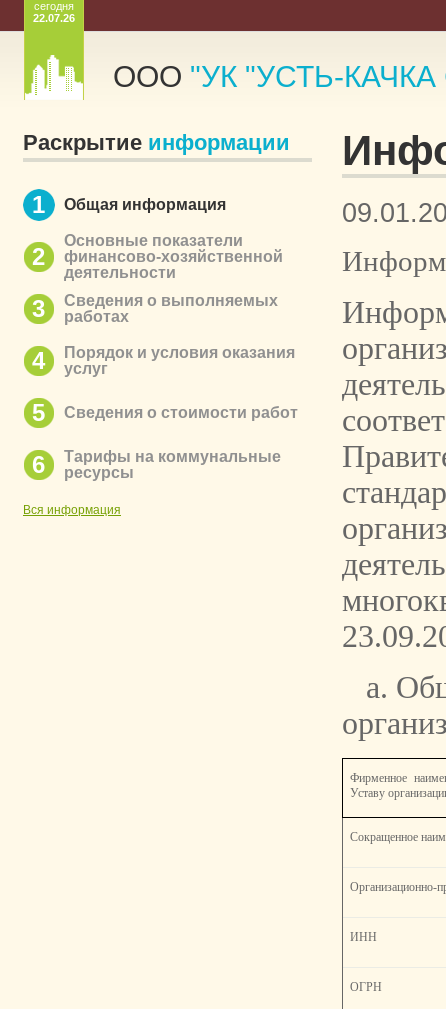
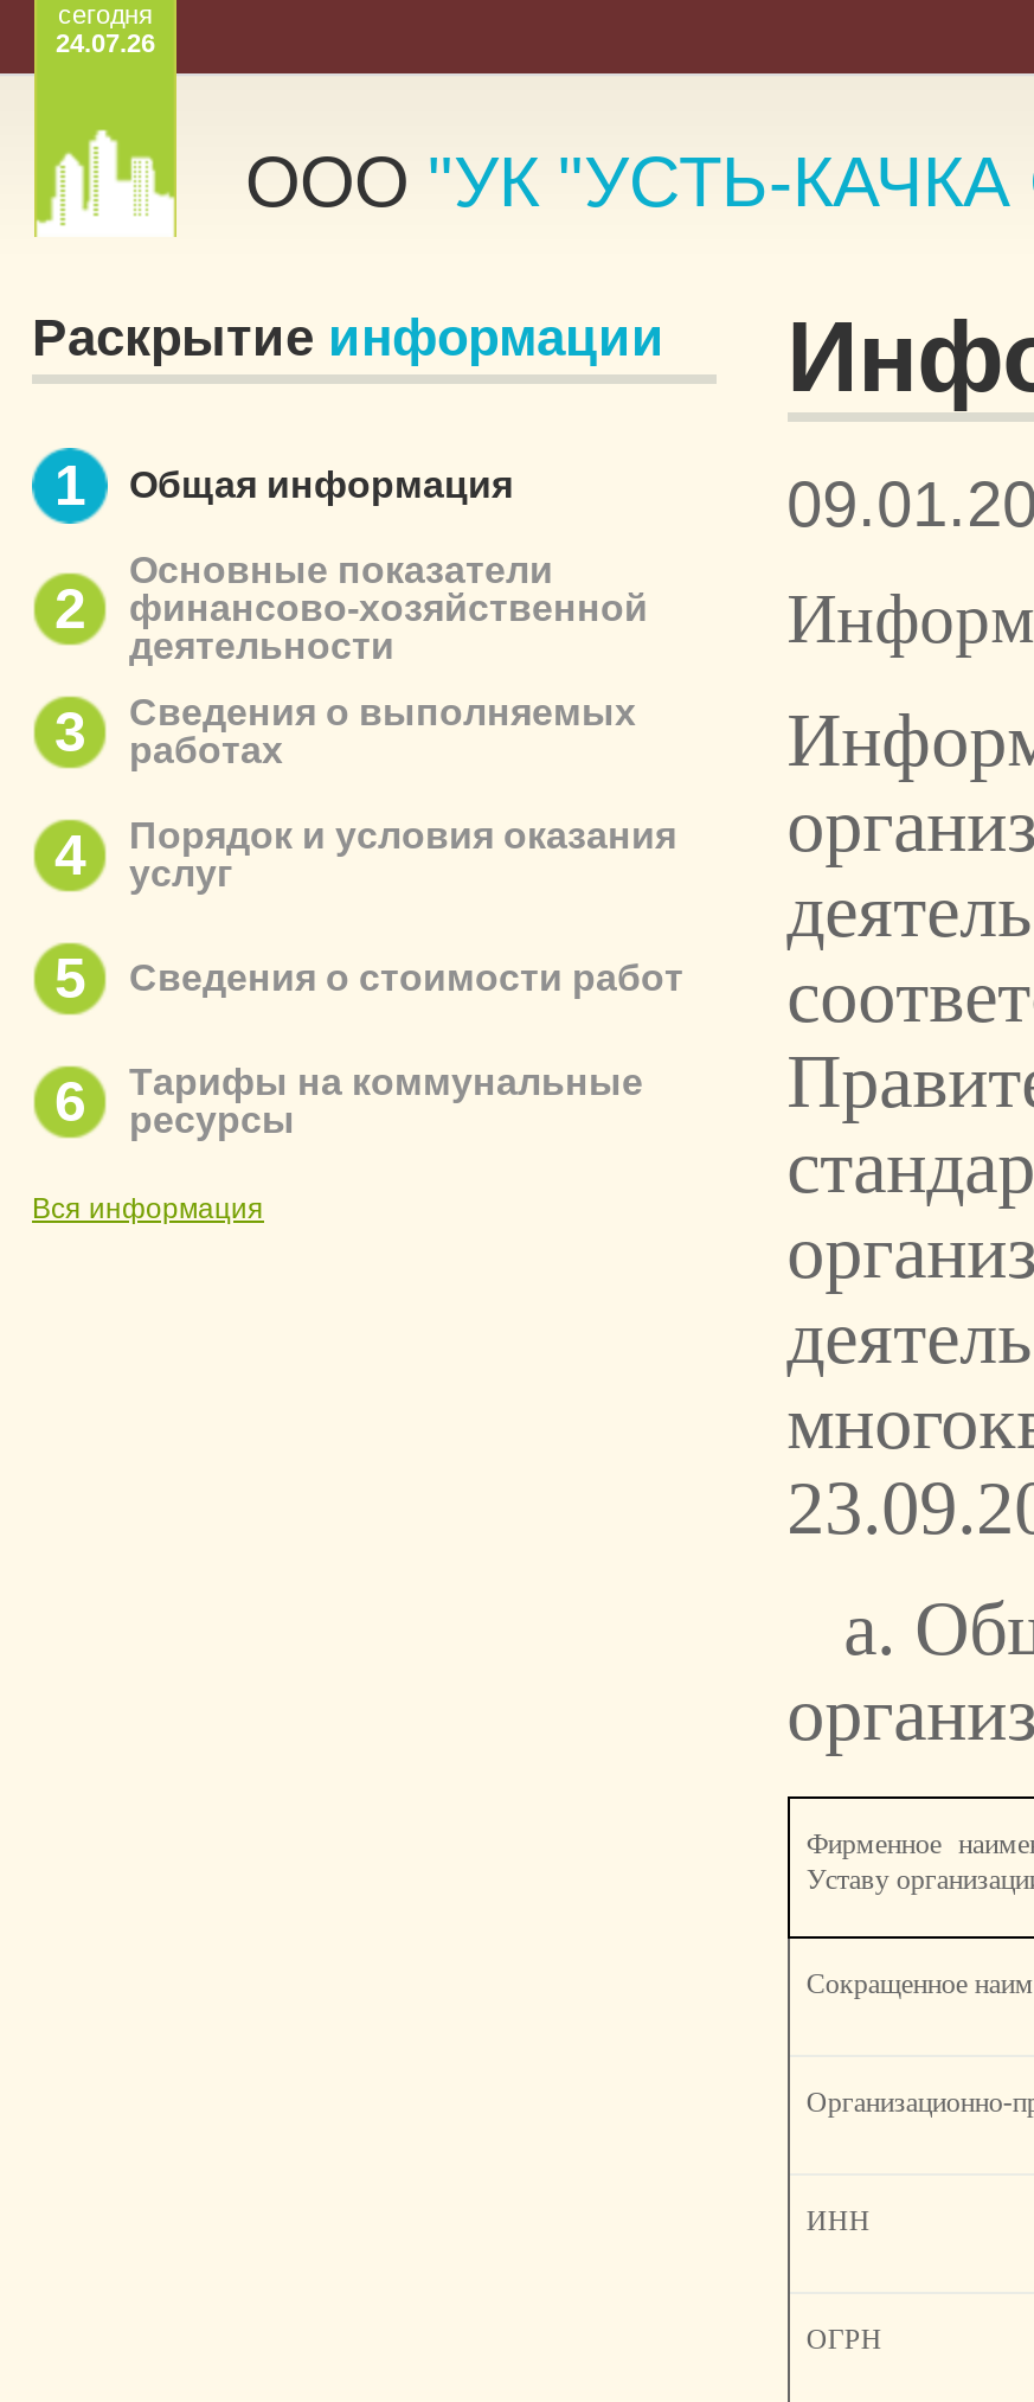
[33,12,75,24] 22.07.26 -> [56,28,155,57] 24.07.26

